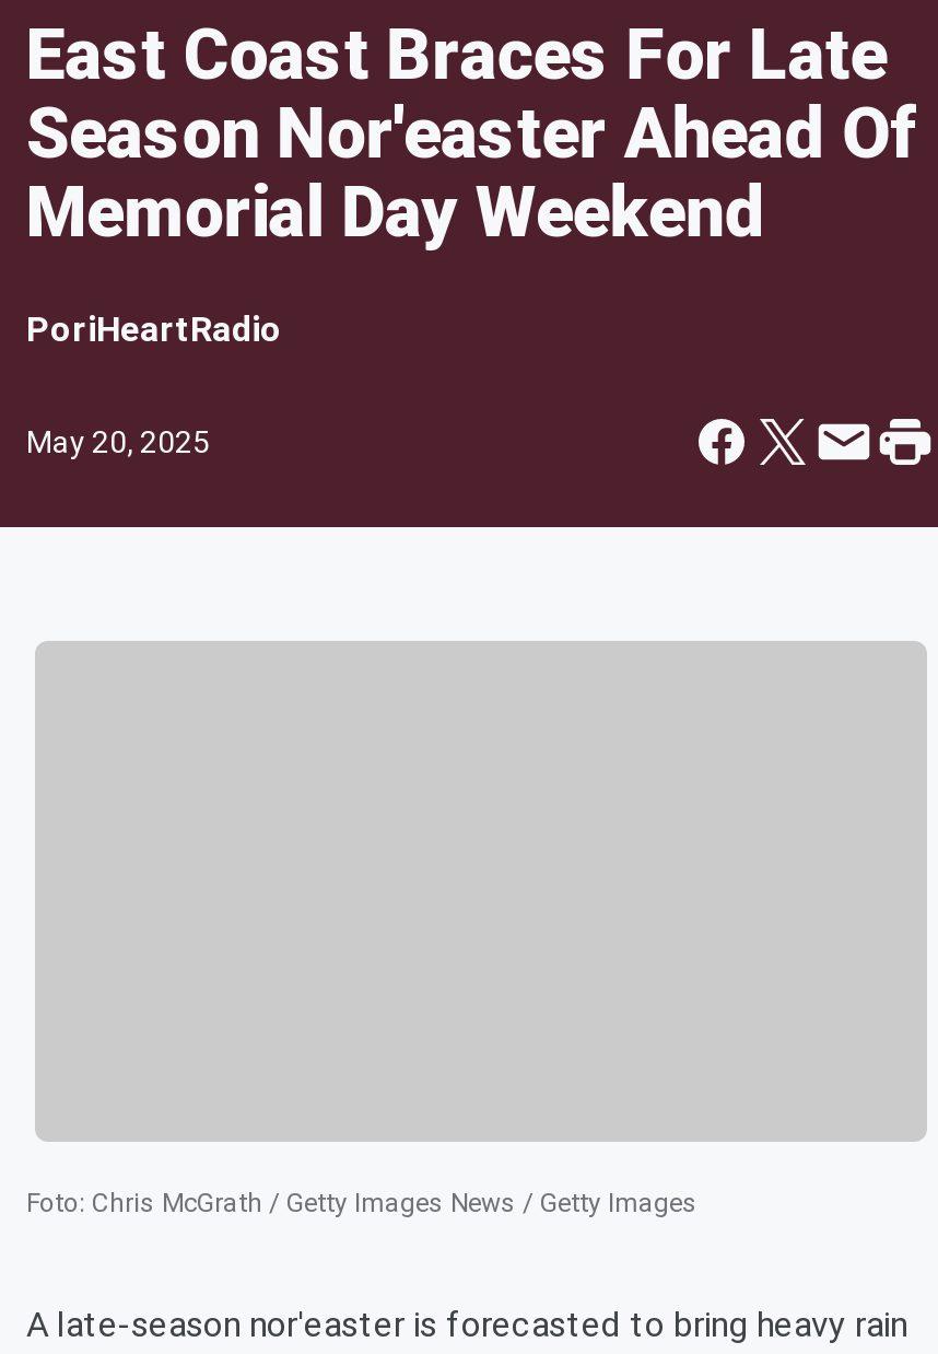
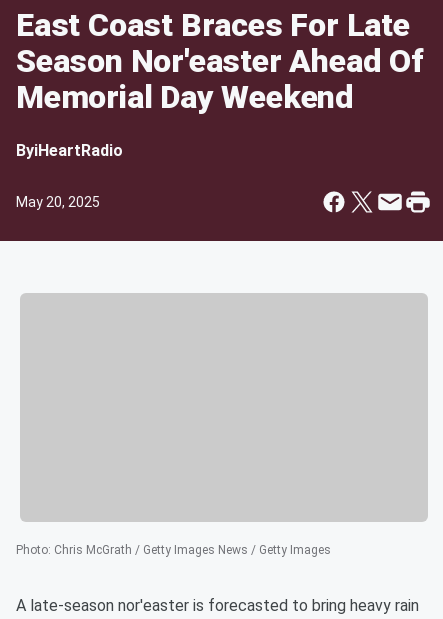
[26,308,282,350] PoriHeartRadio -> [16,141,123,160] ByiHeartRadio
[26,1189,697,1219] Foto: Chris McGrath / Getty Images News / Getty Images -> [16,543,331,557] Photo: Chris McGrath / Getty Images News / Getty Images

